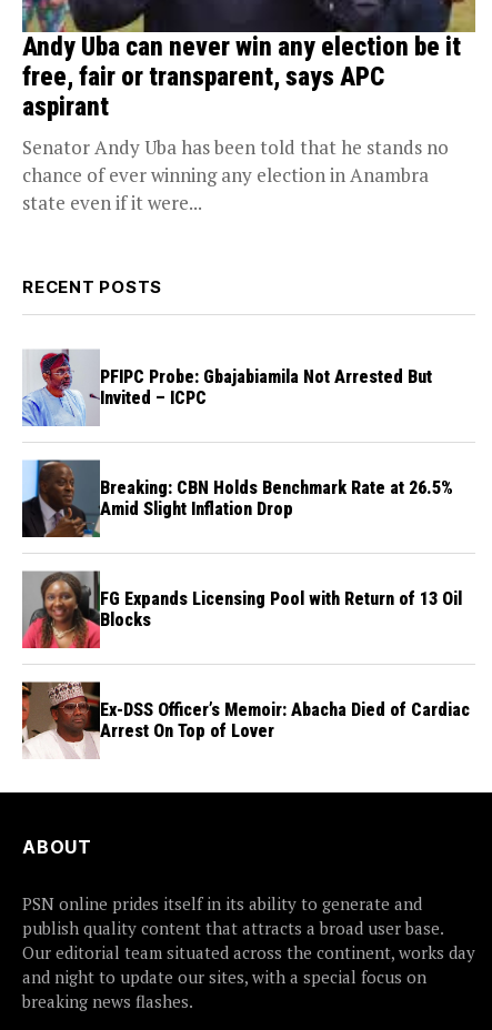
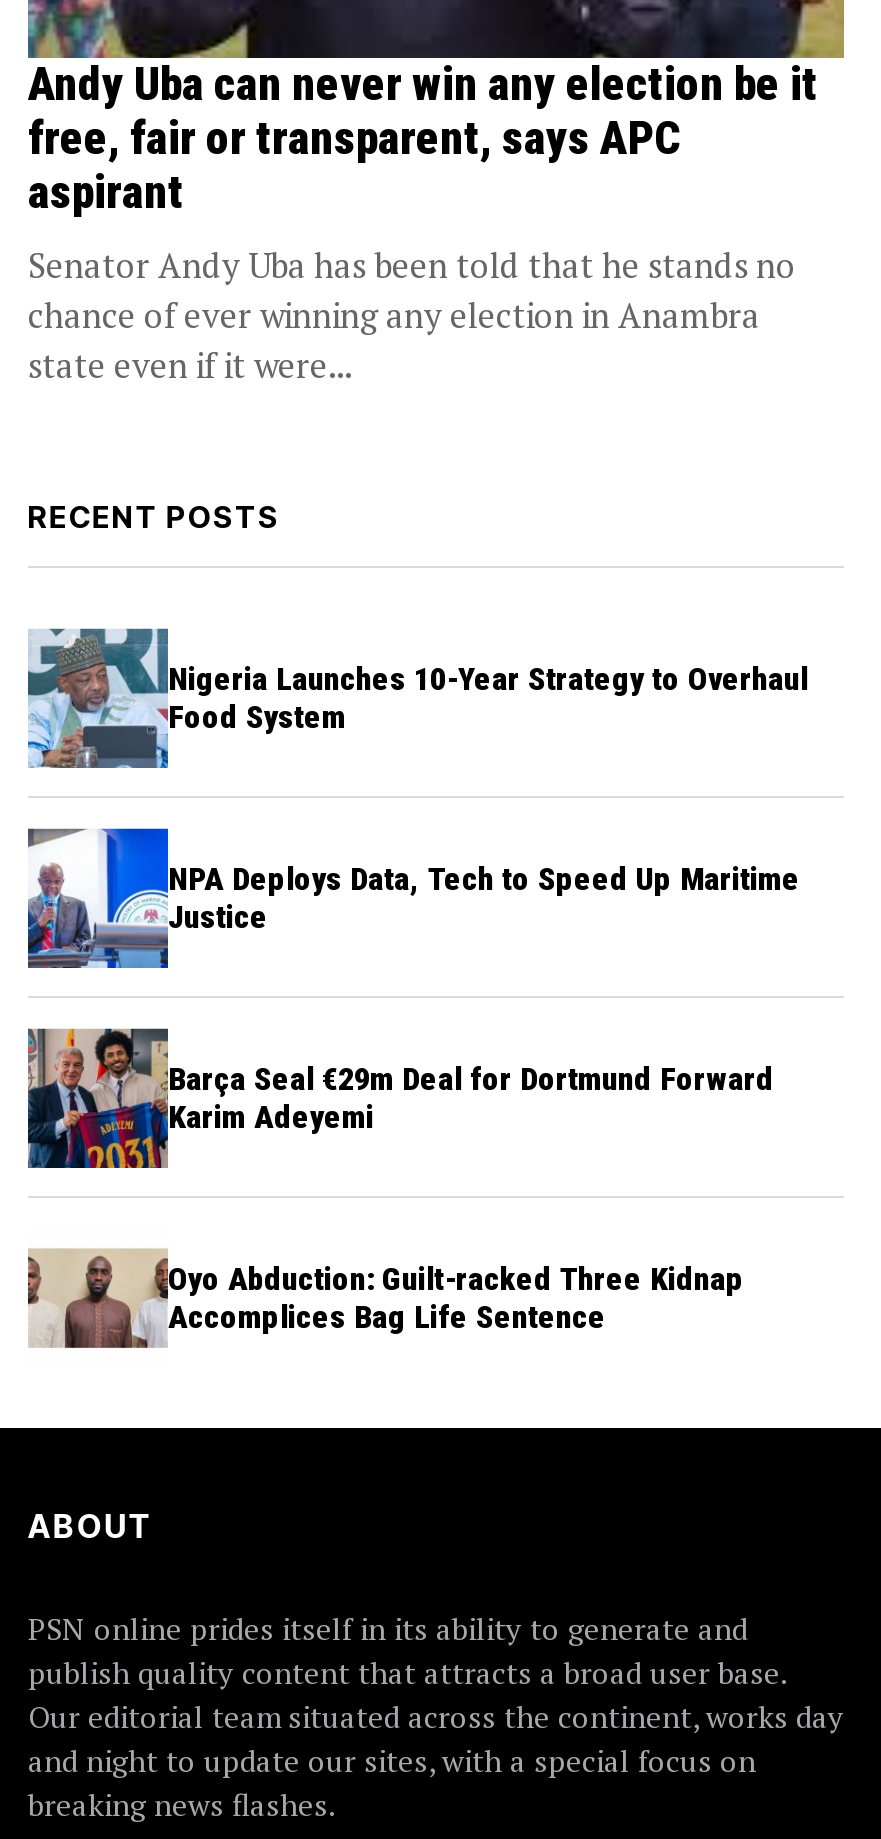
[22,349,432,427] [image] | PFIPC Probe: Gbajabiamila Not Arrested But | Invited – ICPC -> [26,628,808,770] [image] | Nigeria Launches 10-Year Strategy to Overhaul | Food System
[21,460,453,538] [image] | Breaking: CBN Holds Benchmark Rate at 26.5% | Amid Slight Inflation Drop -> [26,826,800,970] [image] | NPA Deploys Data, Tech to Speed Up Maritime | Justice
[21,570,462,649] [image] | FG Expands Licensing Pool with Return of 13 Oil | Blocks -> [26,1028,774,1170] [image] | Barça Seal €29m Deal for Dortmund Forward | Karim Adeyemi
[21,680,470,759] [image] | Ex-DSS Officer’s Memoir: Abacha Died of Cardiac | Arrest On Top of Lover -> [28,1228,744,1366] [image] | Oyo Abduction: Guilt-racked Three Kidnap | Accomplices Bag Life Sentence

